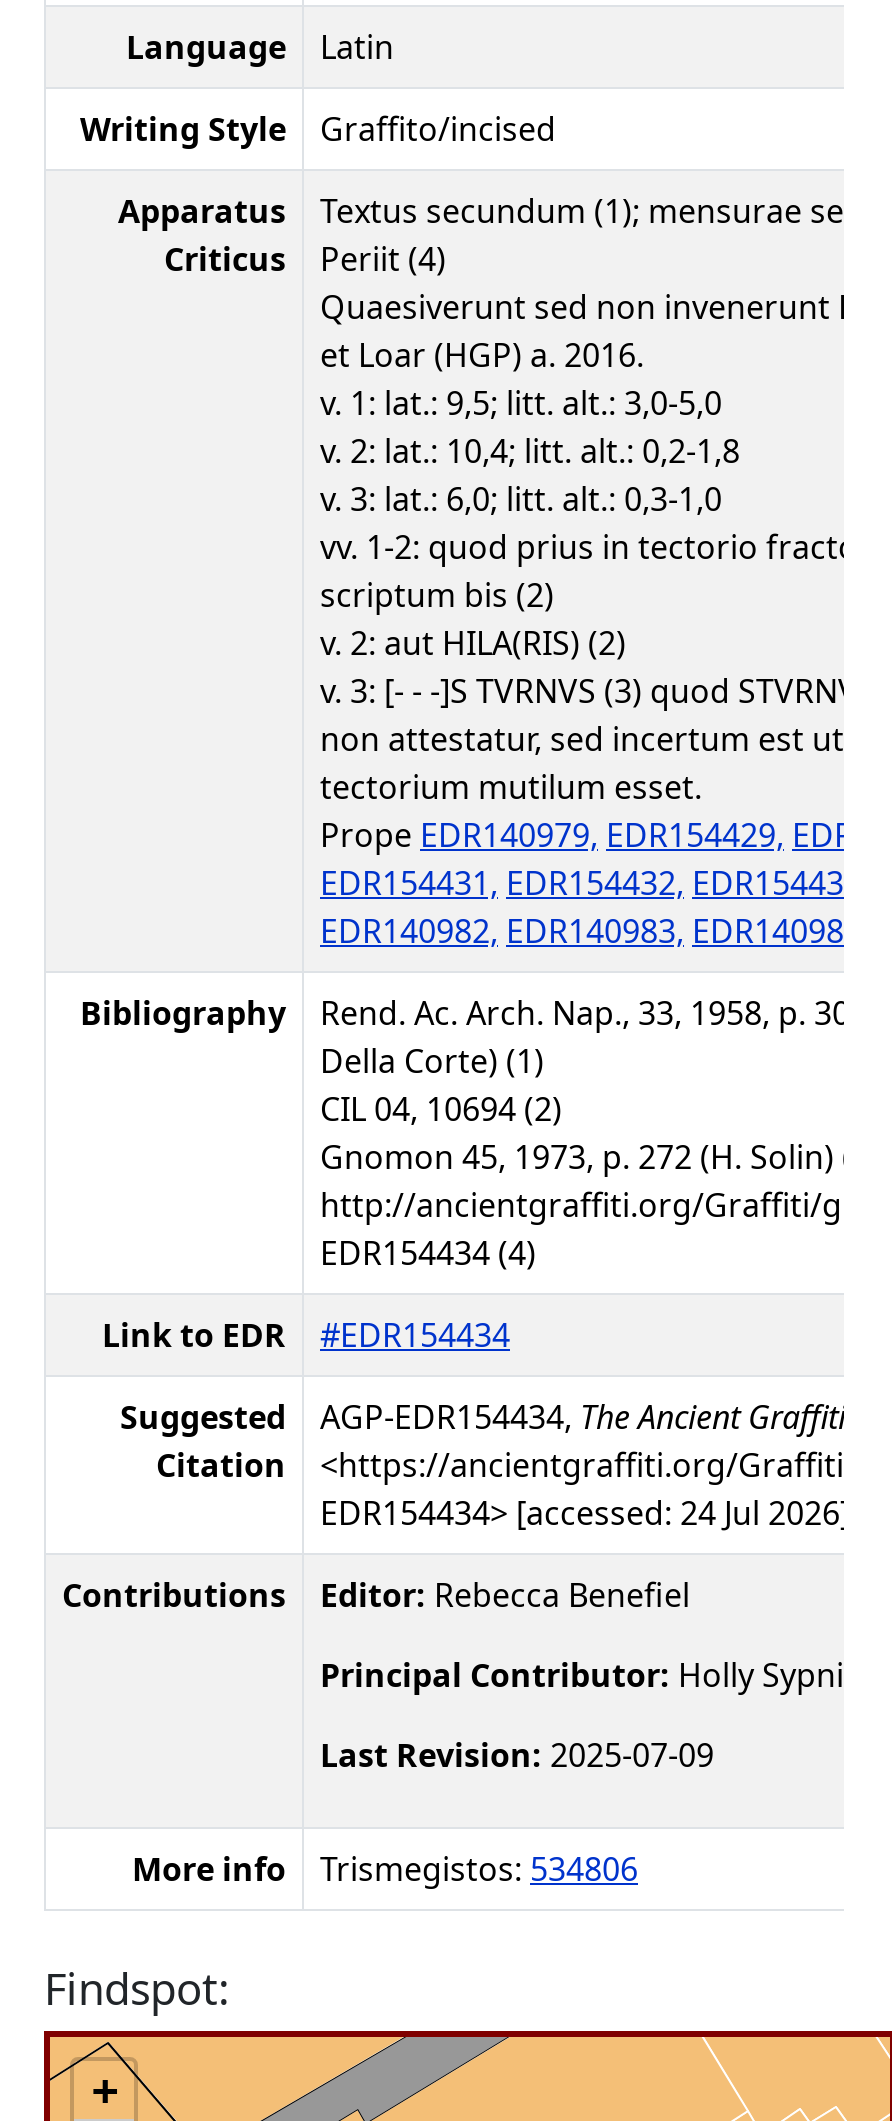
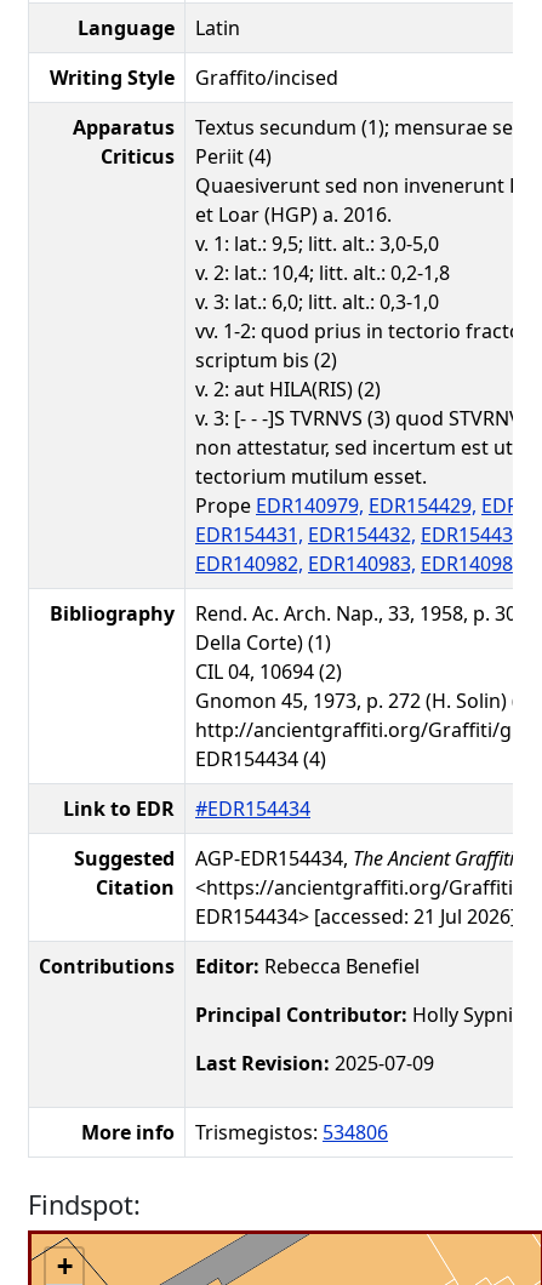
[320,1491,850,1535] EDR154434> [accessed: 24 Jul 2026] -> [195,903,517,930] EDR154434> [accessed: 21 Jul 2026]

